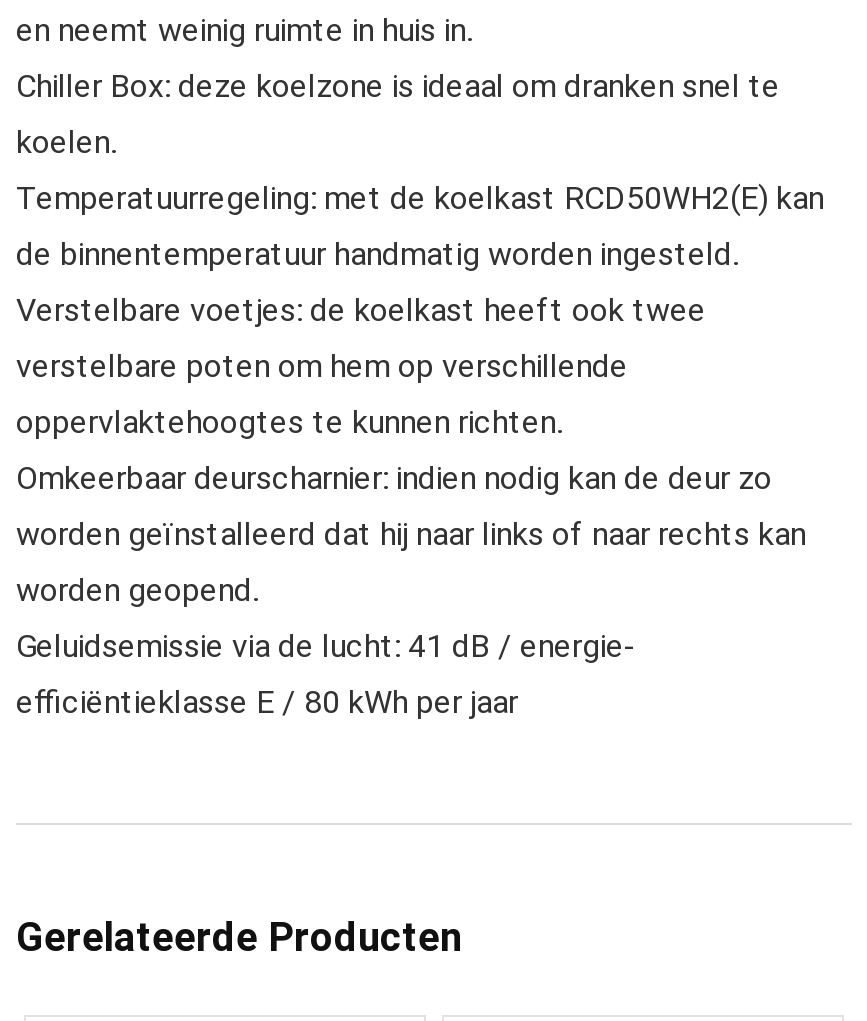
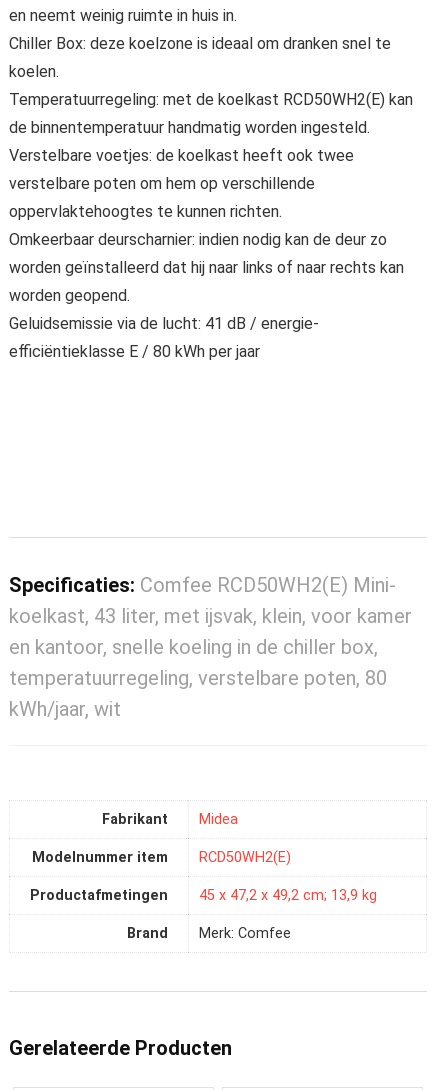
none -> [9,573,412,721] Specificaties: Comfee RCD50WH2(E) Mini- | koelkast, 43 liter, met ijsvak, klein, voor kamer | en kantoor, snelle koeling in de chiller box, | temperatuurregeling, verstelbare poten, 80 | kWh/jaar, wit
none -> [30,811,377,942] Fabrikant | Midea | Modelnummer item | RCD50WH2(E) | Productafmetingen | 45 x 47,2 x 49,2 cm; 13,9 kg | Brand | Merk: Comfee

